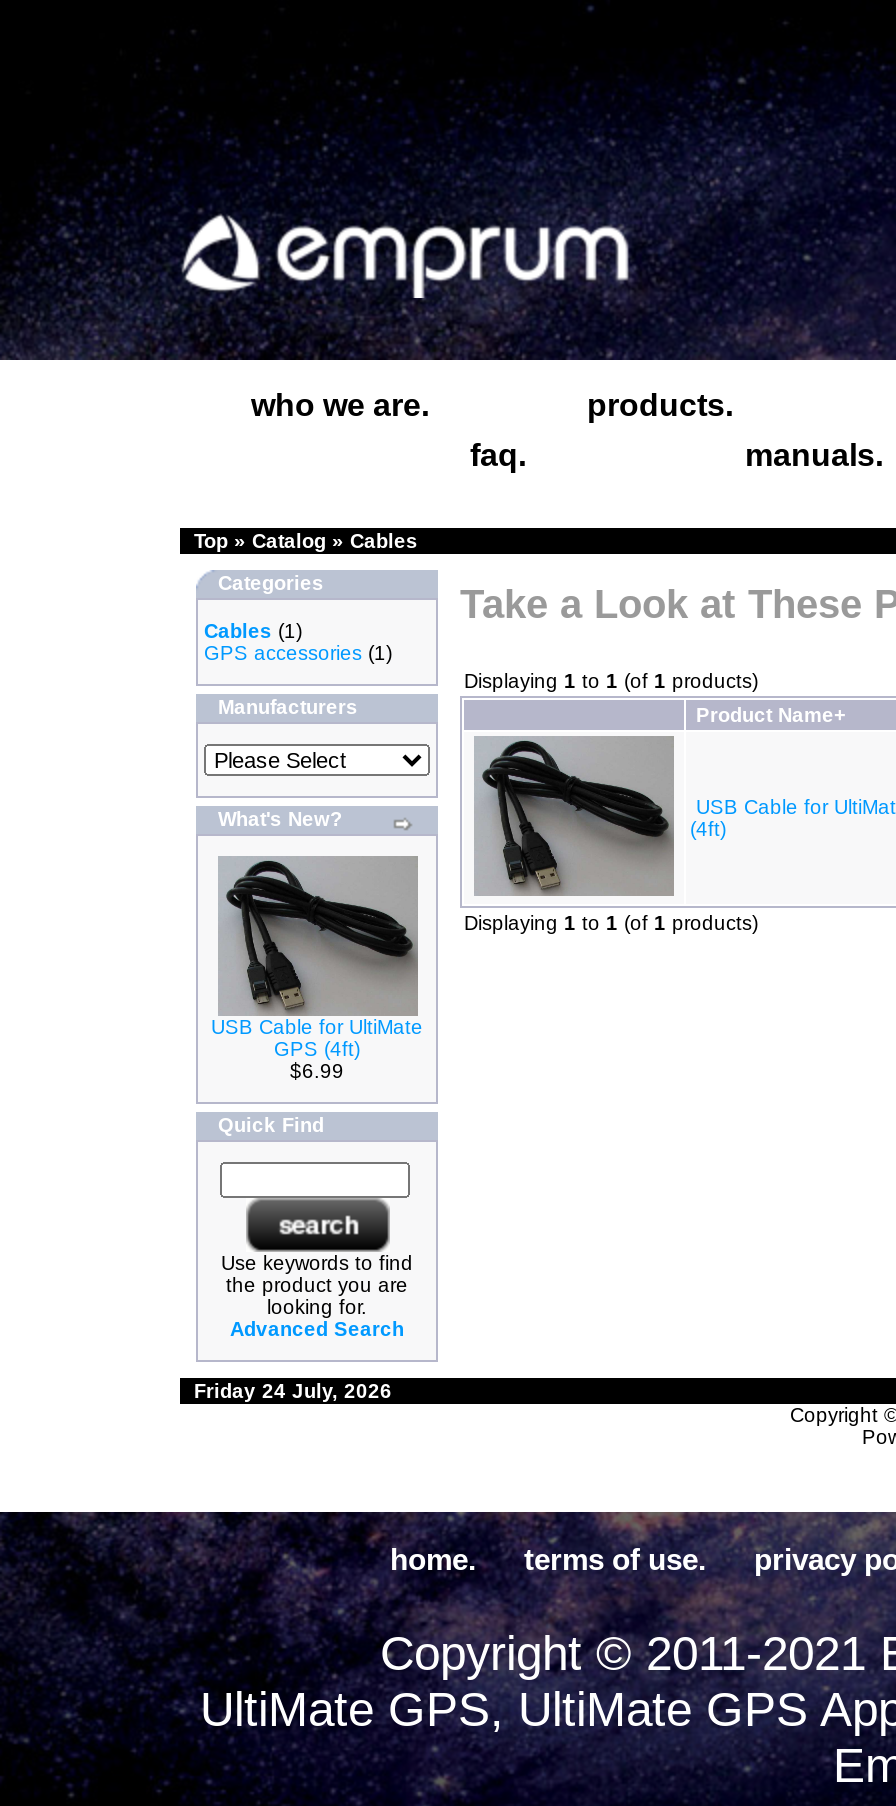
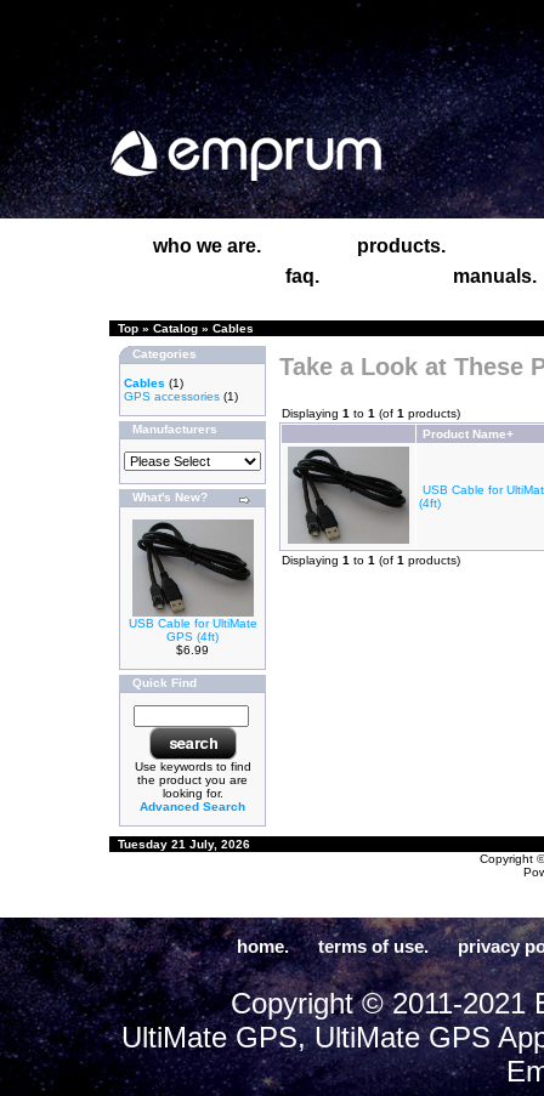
[182,1380,404,1402] Friday 24 July, 2026 -> [110,837,257,851] Tuesday 21 July, 2026

